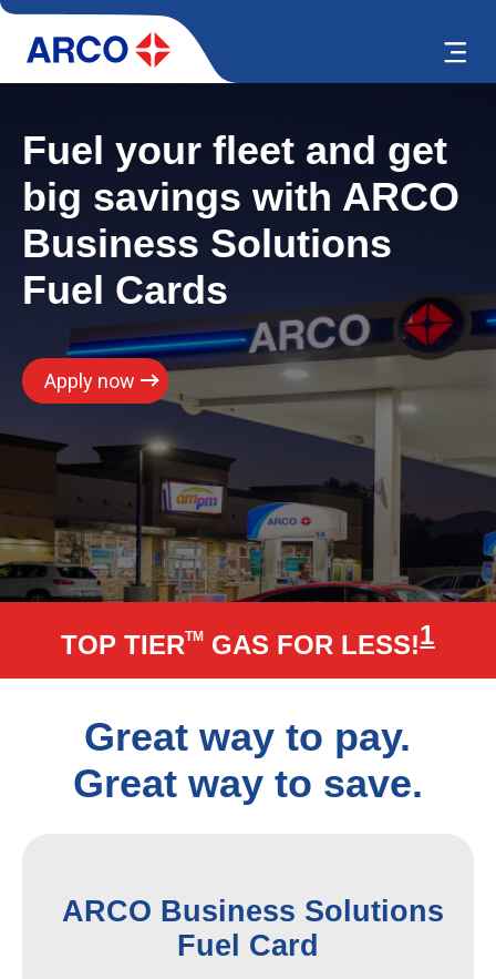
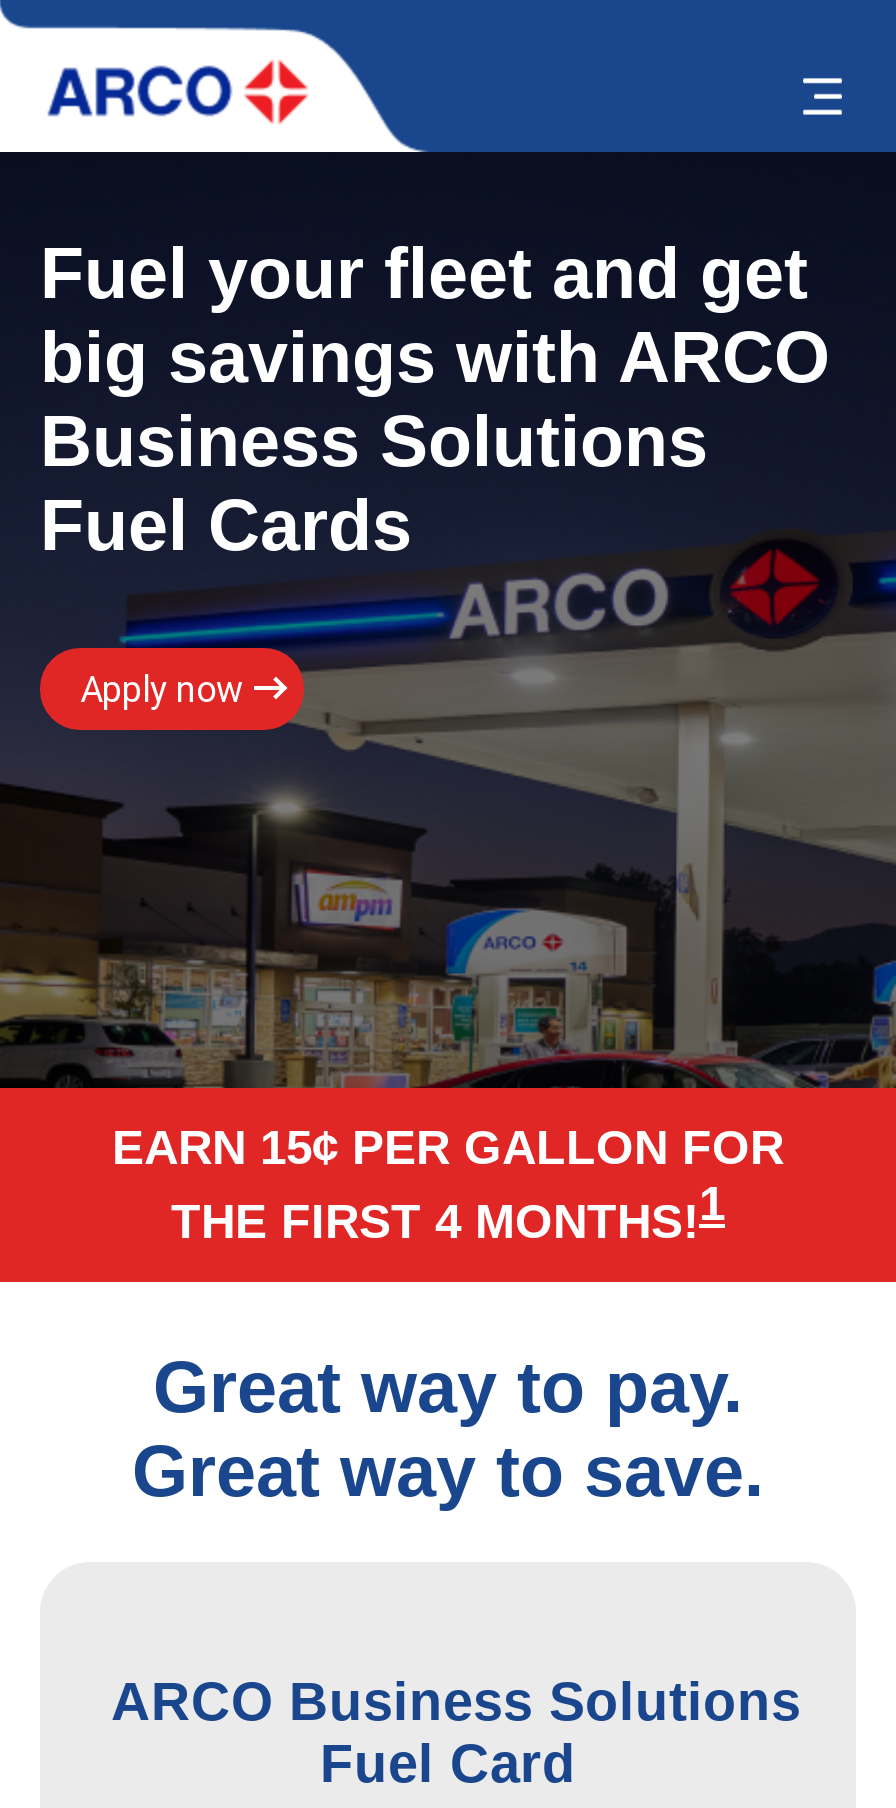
[61,620,435,660] TOP TIERTM GAS FOR LESS!1 -> [112,1120,784,1248] EARN 15¢ PER GALLON FOR | THE FIRST 4 MONTHS!1

